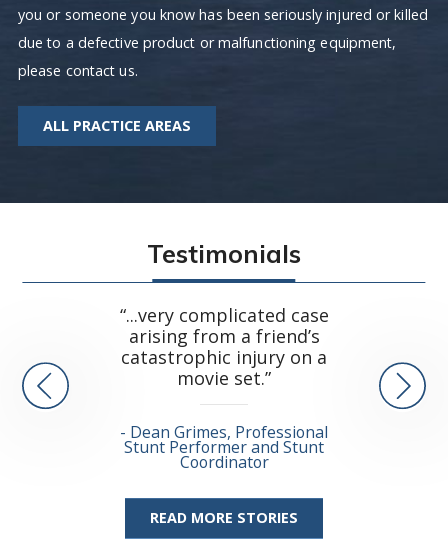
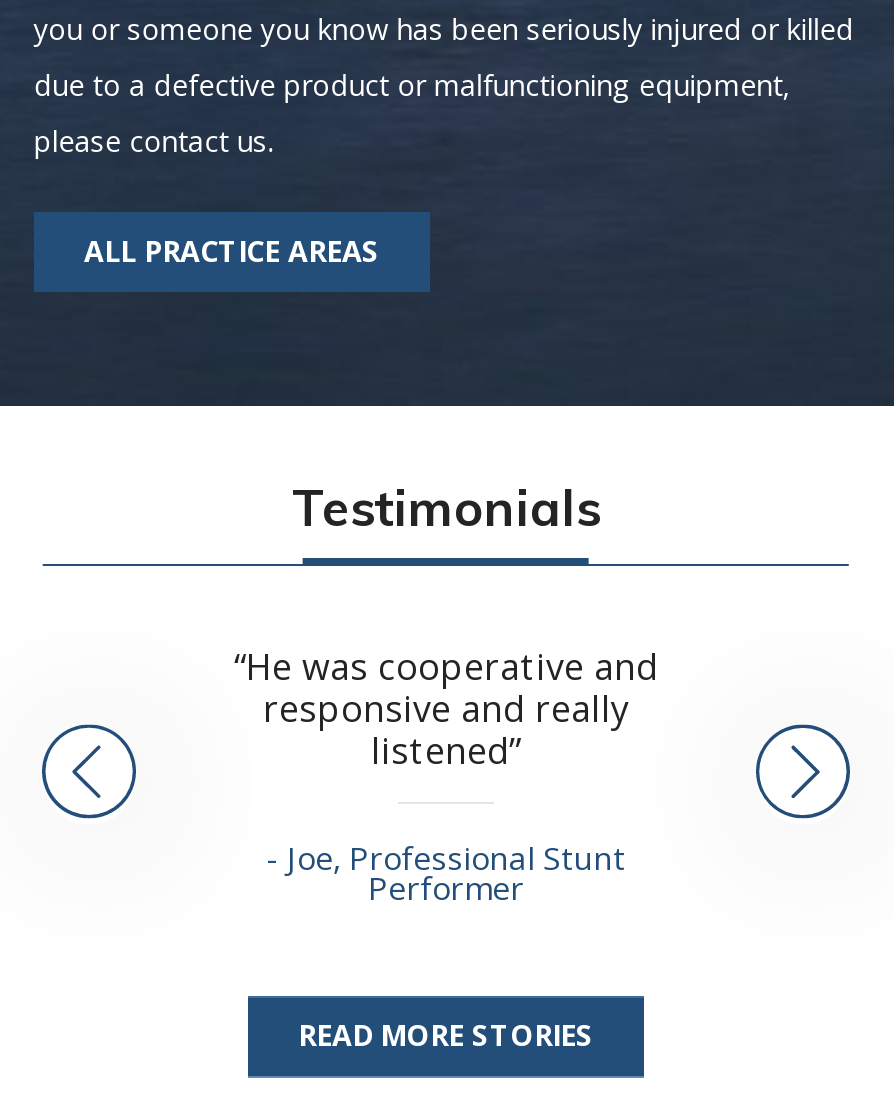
[119,303,328,390] “...very complicated case | arising from a friend’s | catastrophic injury on a | movie set.” -> [234,642,658,774] “He was cooperative and | responsive and really | listened”
[124,421,328,473] Dean Grimes, Professional | Stunt Performer and Stunt | Coordinator -> [287,836,625,910] Joe, Professional Stunt | Performer

